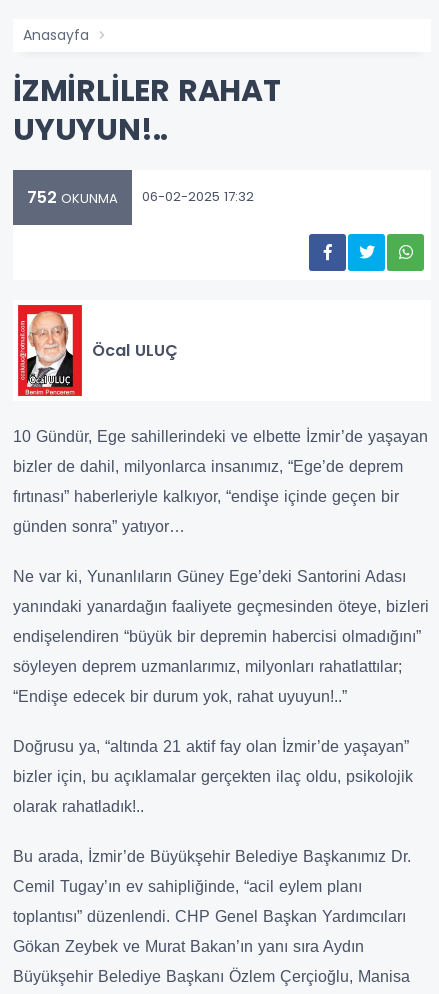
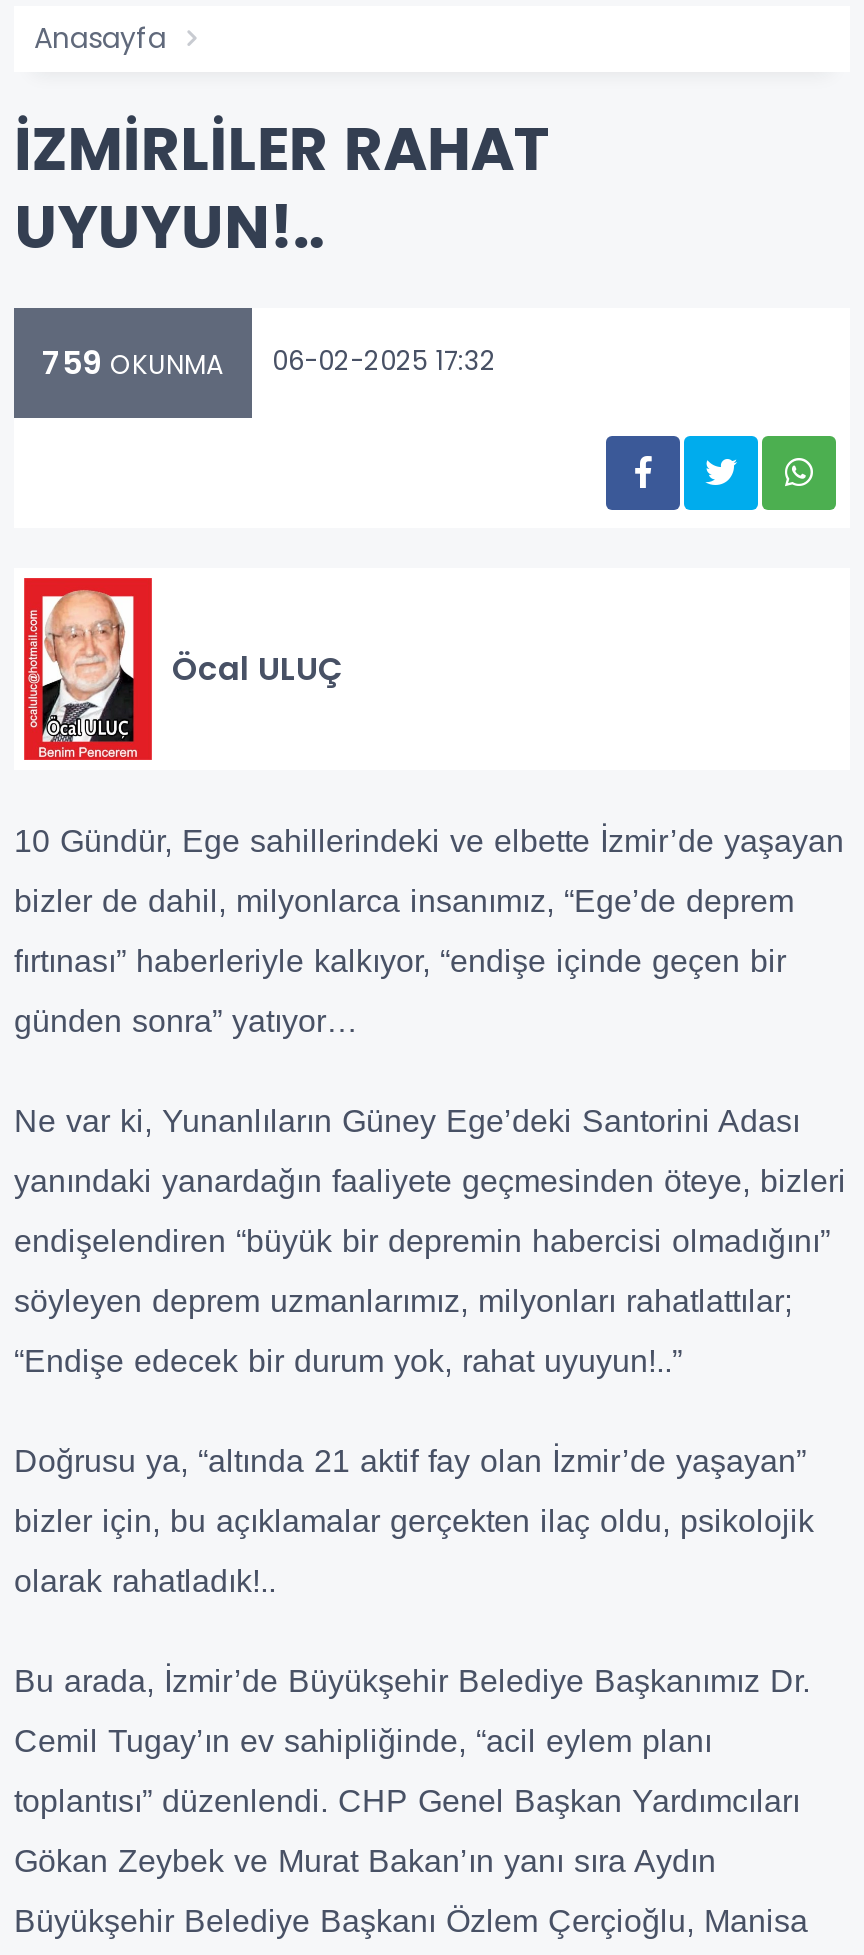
[27,185,254,208] 752 OKUNMA 06-02-2025 17:32 -> [42,339,496,385] 759 OKUNMA 06-02-2025 17:32

